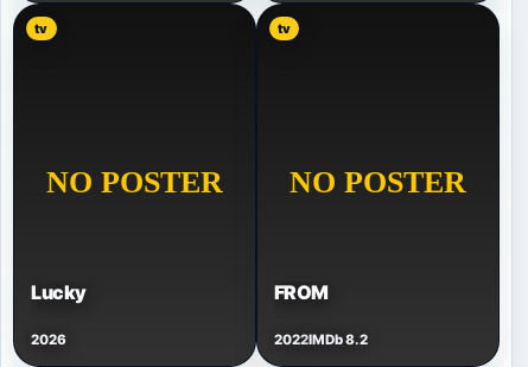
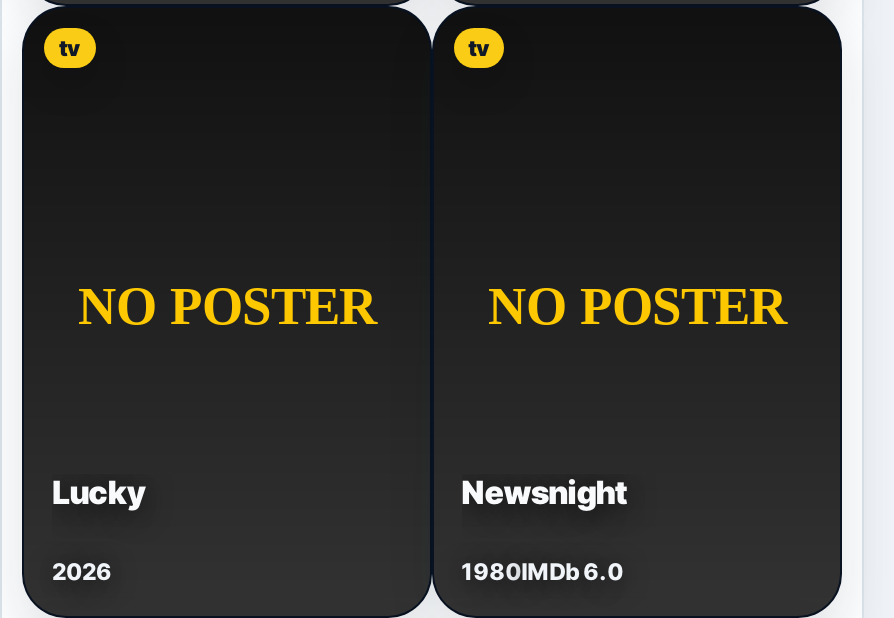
[274,280,329,304] FROM -> [461,472,626,512] Newsnight
[274,331,367,348] 2022IMDb 8.2 -> [461,558,623,586] 1980IMDb 6.0

